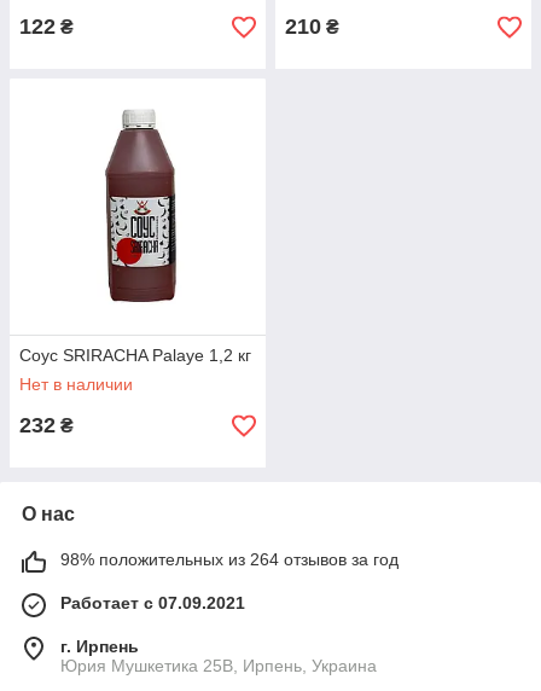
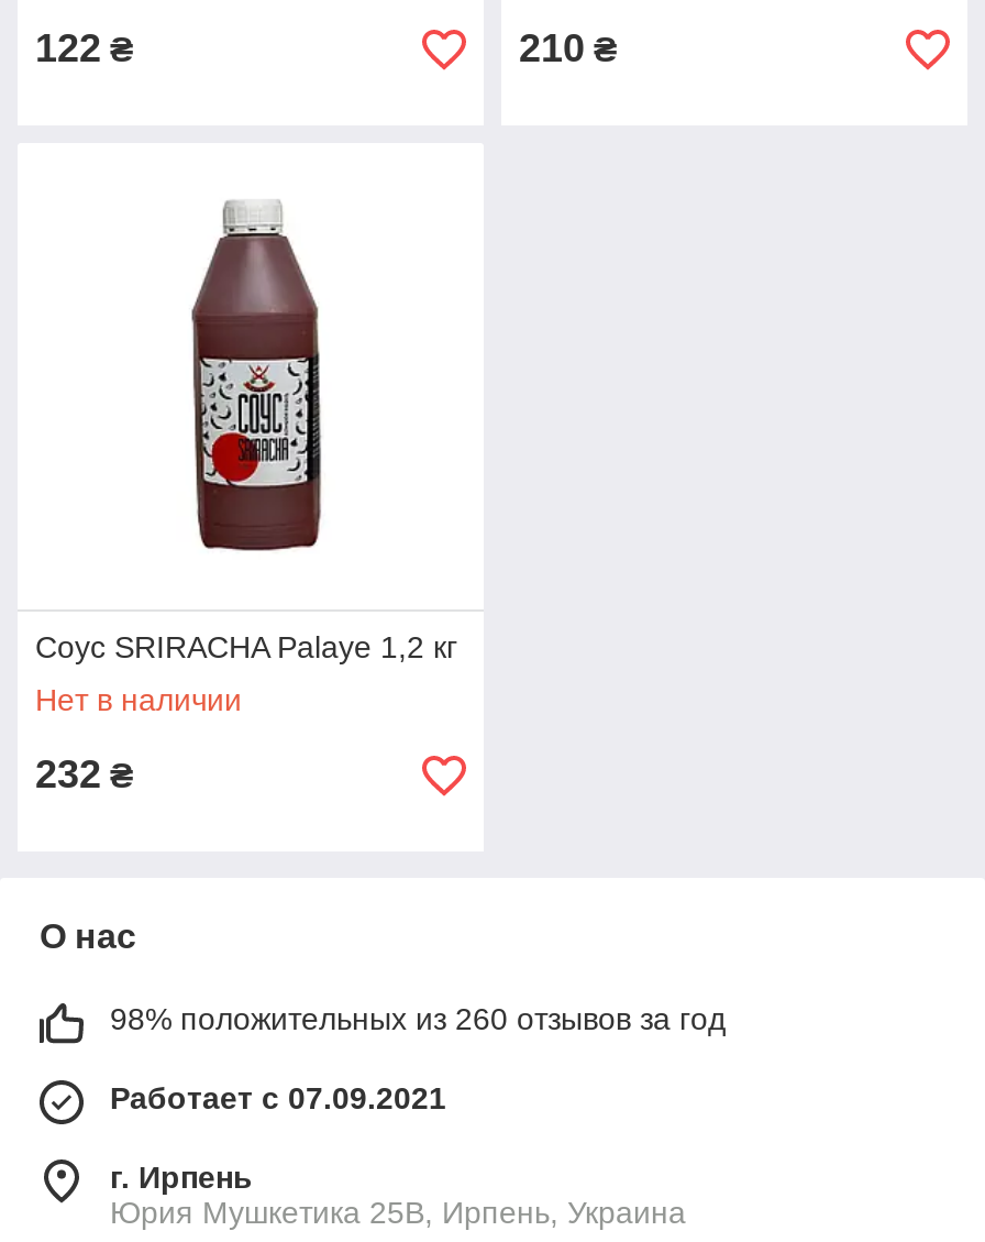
[60,550,399,569] 98% положительных из 264 отзывов за год -> [110,1001,726,1036] 98% положительных из 260 отзывов за год

